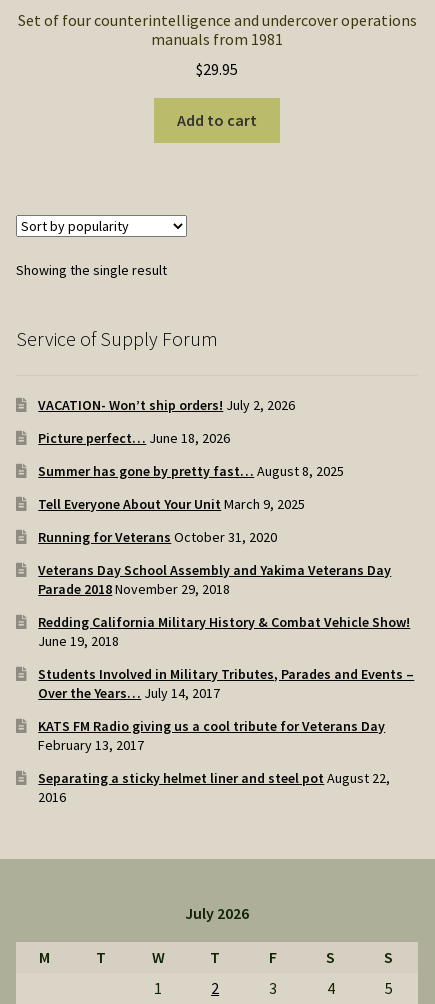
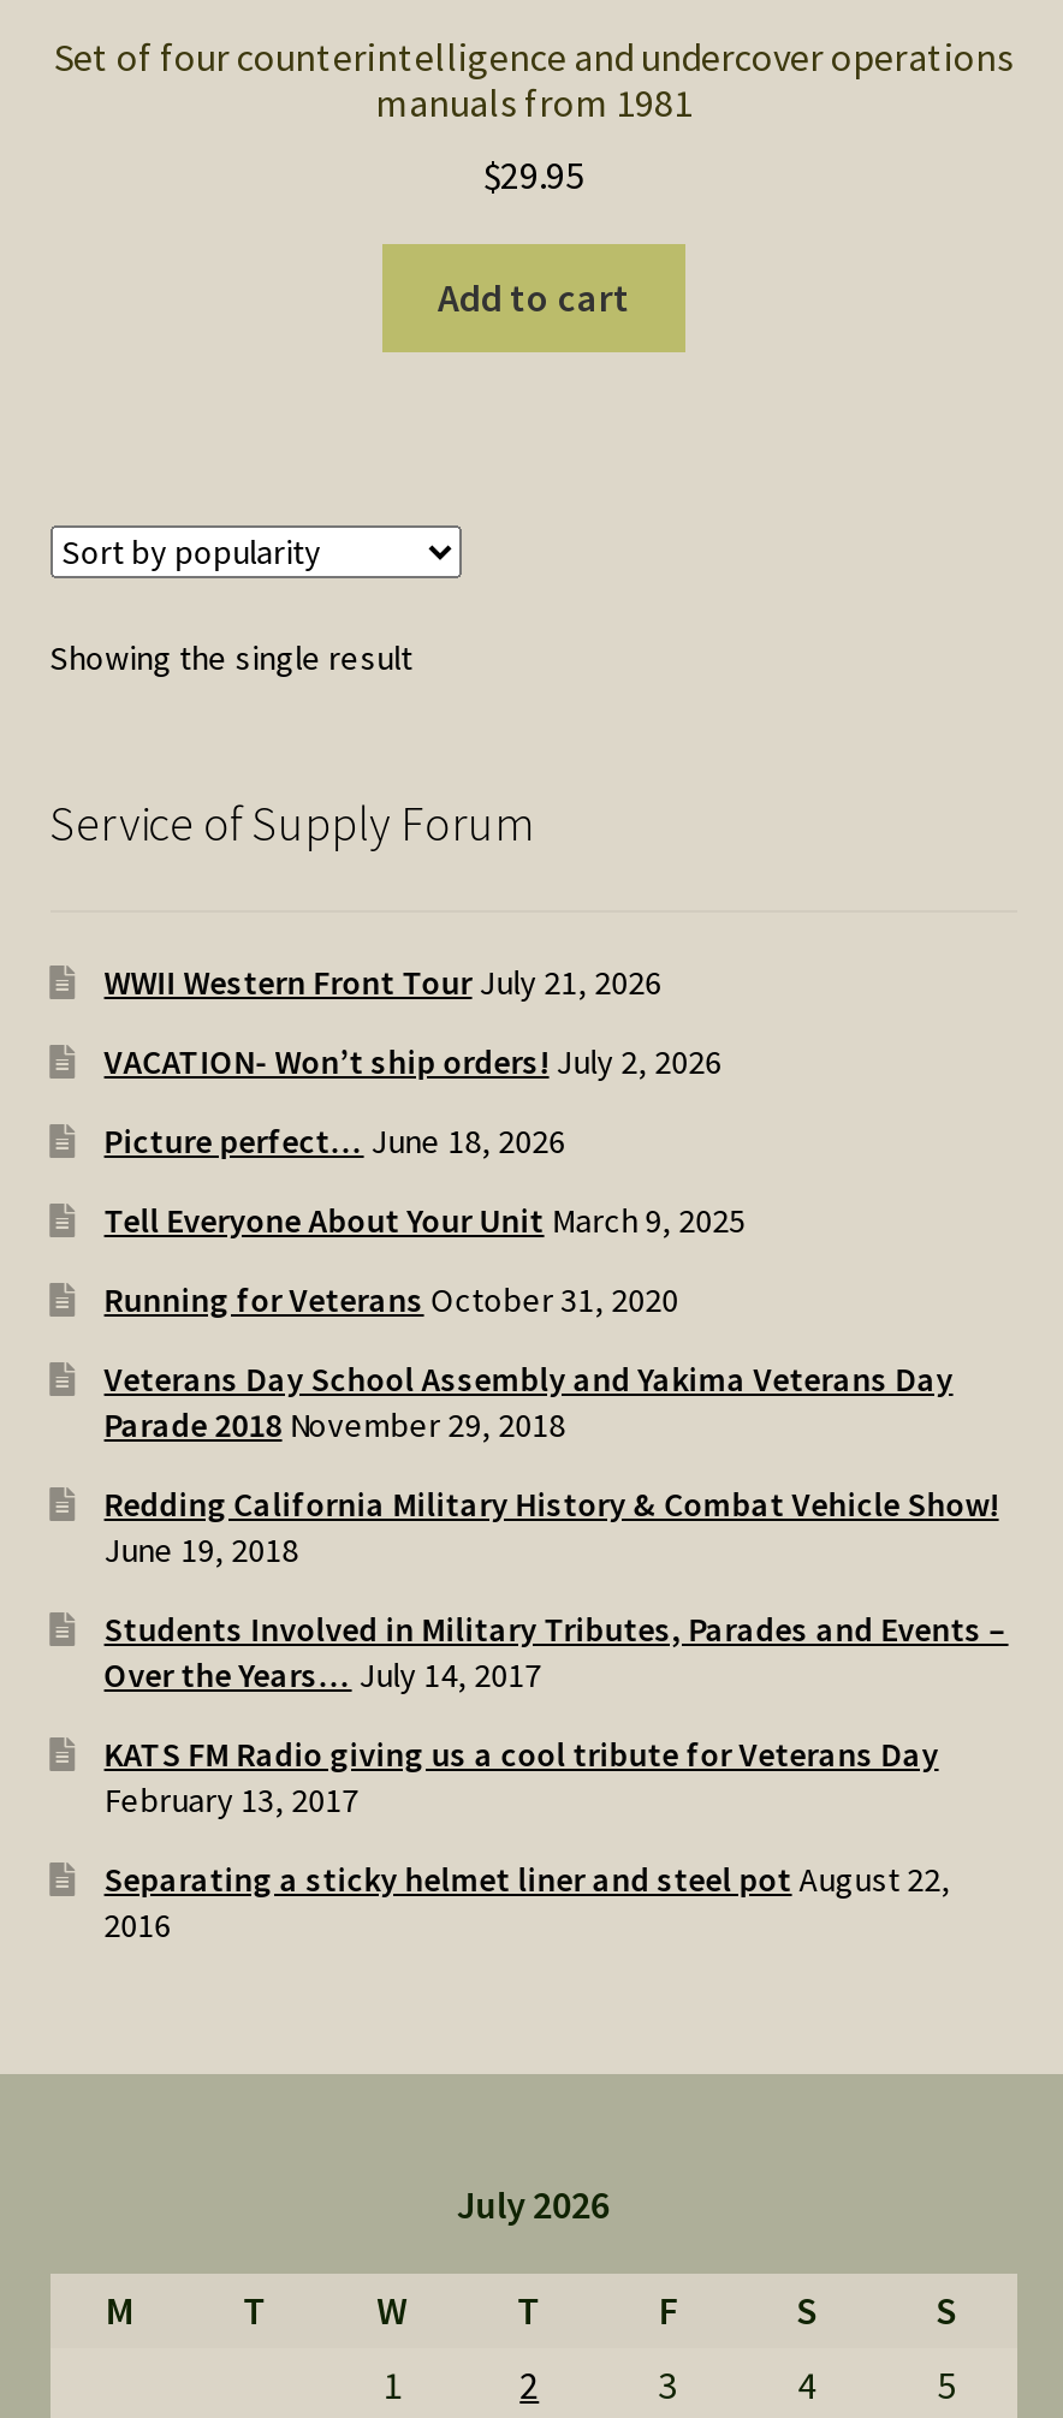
none -> [104,960,662,1004] WWII Western Front Tour July 21, 2026
moved [38,396,295,447] -> [104,1040,722,1162]: VACATION- Won’t ship orders! July 2, 2026 | Picture perfect… June 18, 2026
[38,462,344,480] Summer has gone by pretty fast… August 8, 2025 -> none

